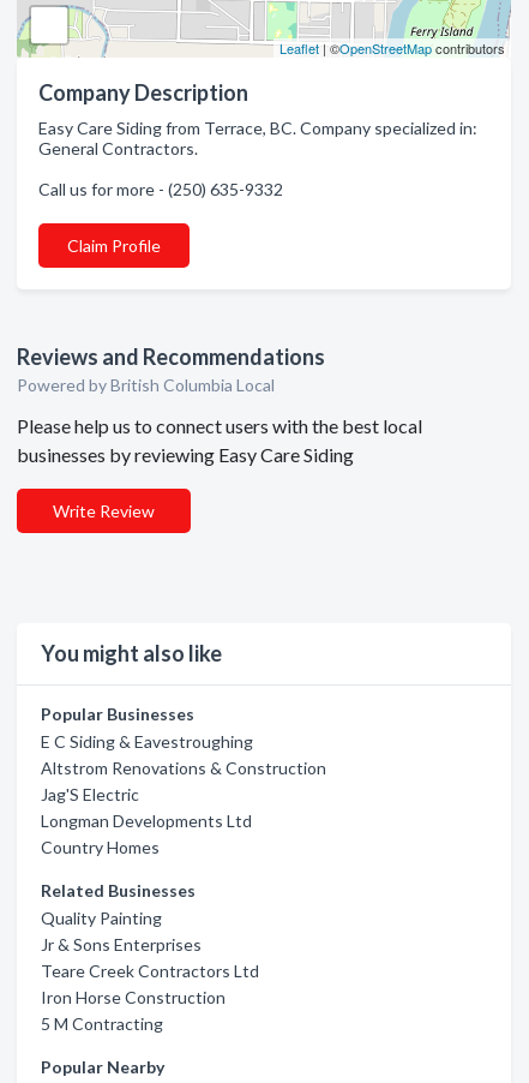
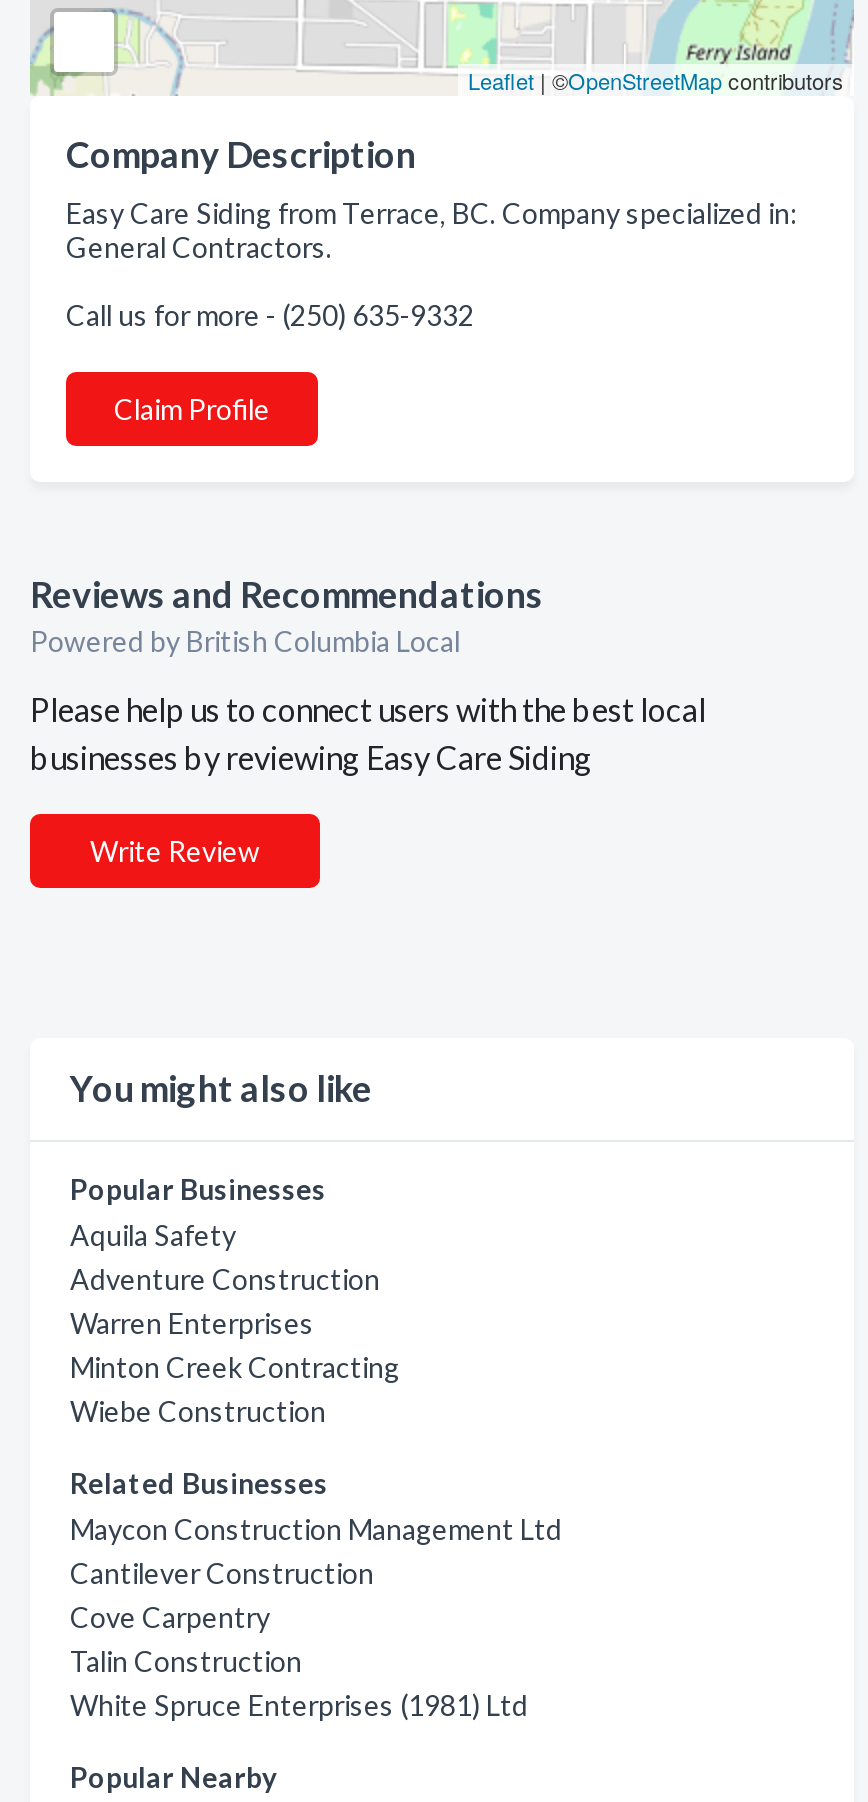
[41,731,326,857] E C Siding & Eavestroughing | Altstrom Renovations & Construction | Jag'S Electric | Longman Developments Ltd | Country Homes -> [70,1218,400,1428] Aquila Safety | Adventure Construction | Warren Enterprises | Minton Creek Contracting | Wiebe Construction
[41,908,259,1034] Quality Painting | Jr & Sons Enterprises | Teare Creek Contractors Ltd | Iron Horse Construction | 5 M Contracting -> [70,1512,562,1722] Maycon Construction Management Ltd | Cantilever Construction | Cove Carpentry | Talin Construction | White Spruce Enterprises (1981) Ltd

